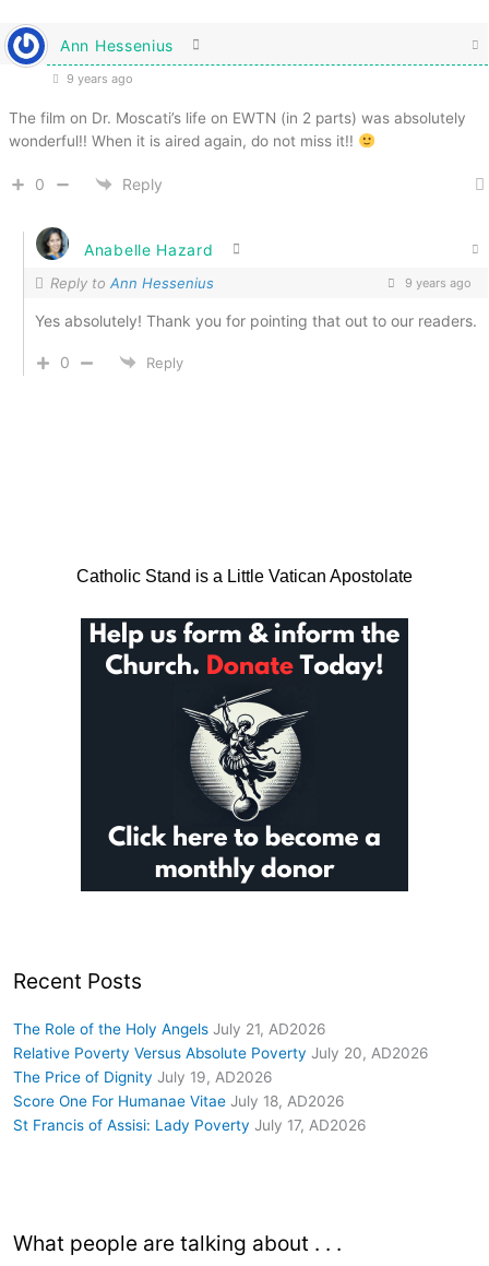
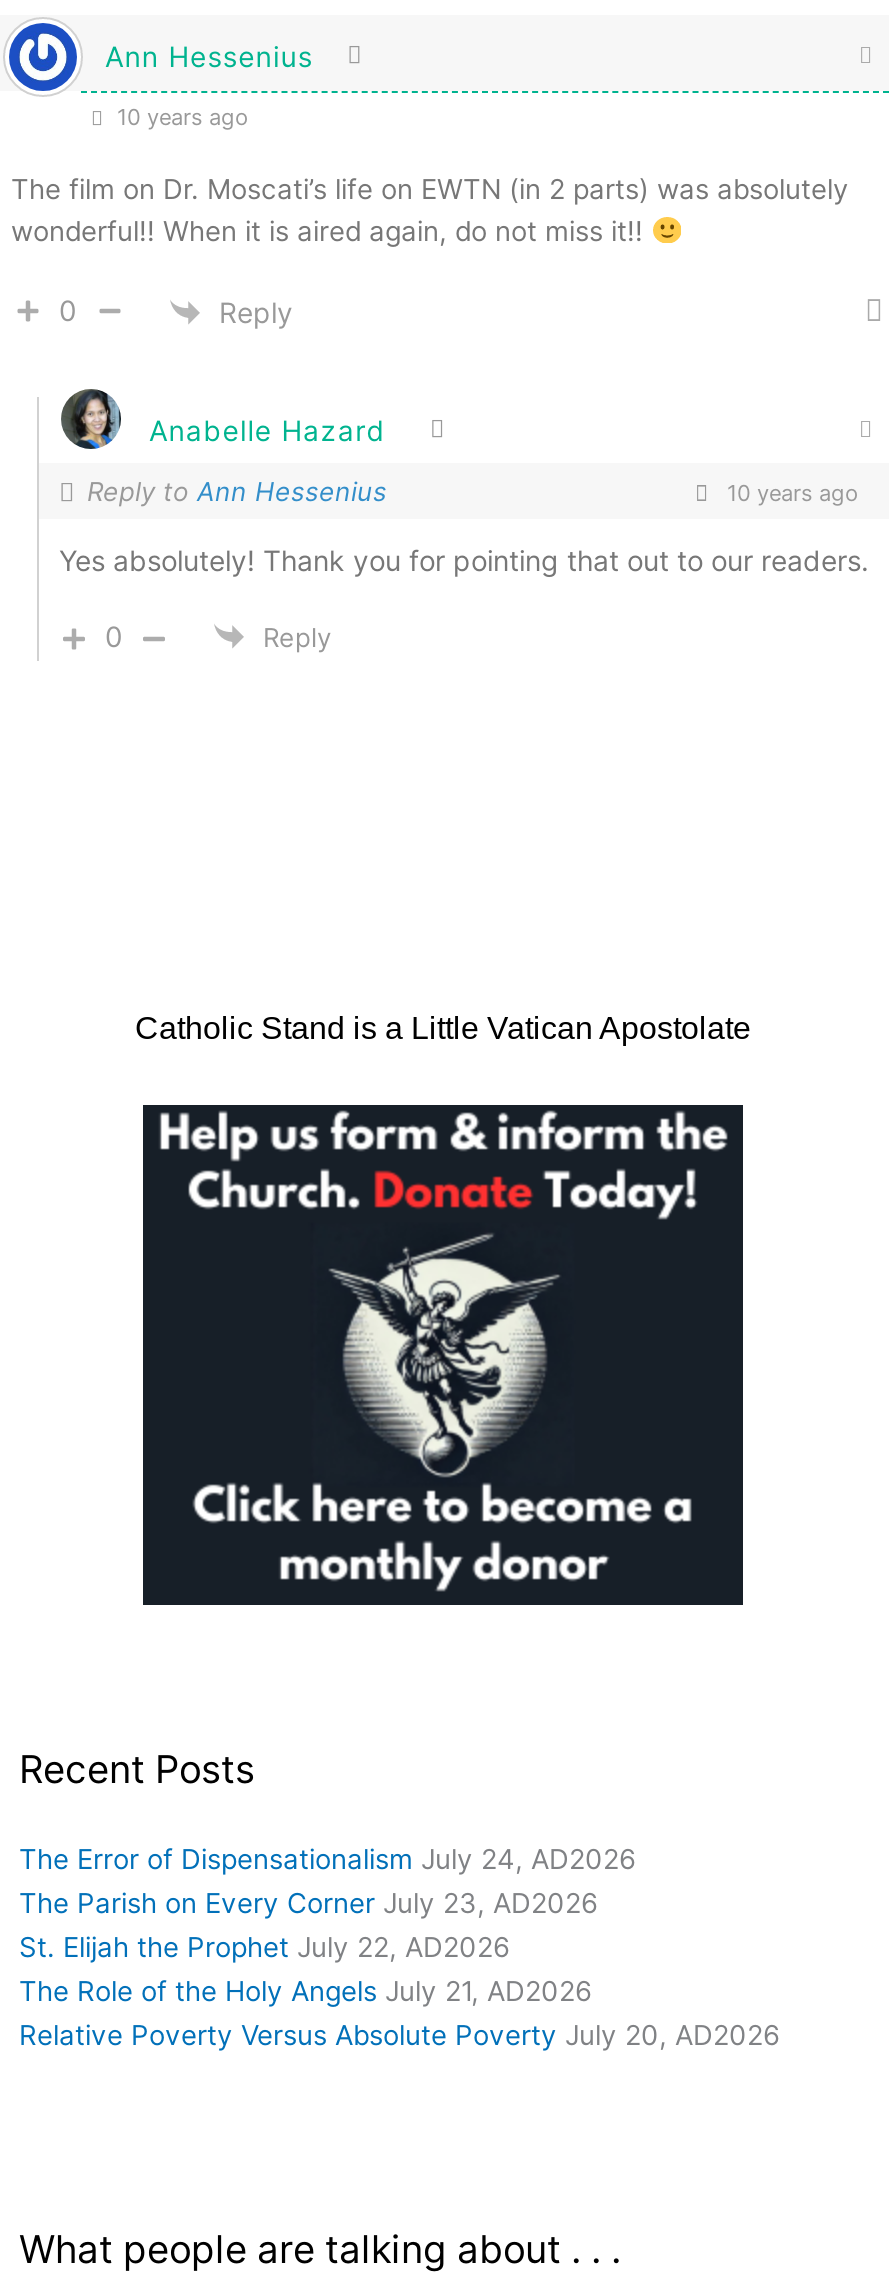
[63,71,133,86] 9 years ago -> [111,103,249,131] 10 years ago
[402,276,472,291] 9 years ago -> [721,478,859,506] 10 years ago
none -> [19,1842,637,1962] The Error of Dispensationalism July 24, AD2026 | The Parish on Every Corner July 23, AD2026 | St. Elijah the Prophet July 22, AD2026
moved [13,1021,429,1062] -> [19,1974,781,2050]: The Role of the Holy Angels July 21, AD2026 | Relative Poverty Versus Absolute Poverty July 20, AD2026
[13,1069,367,1134] The Price of Dignity July 19, AD2026 | Score One For Humanae Vitae July 18, AD2026 | St Francis of Assisi: Lady Poverty July 17, AD2026 -> none

